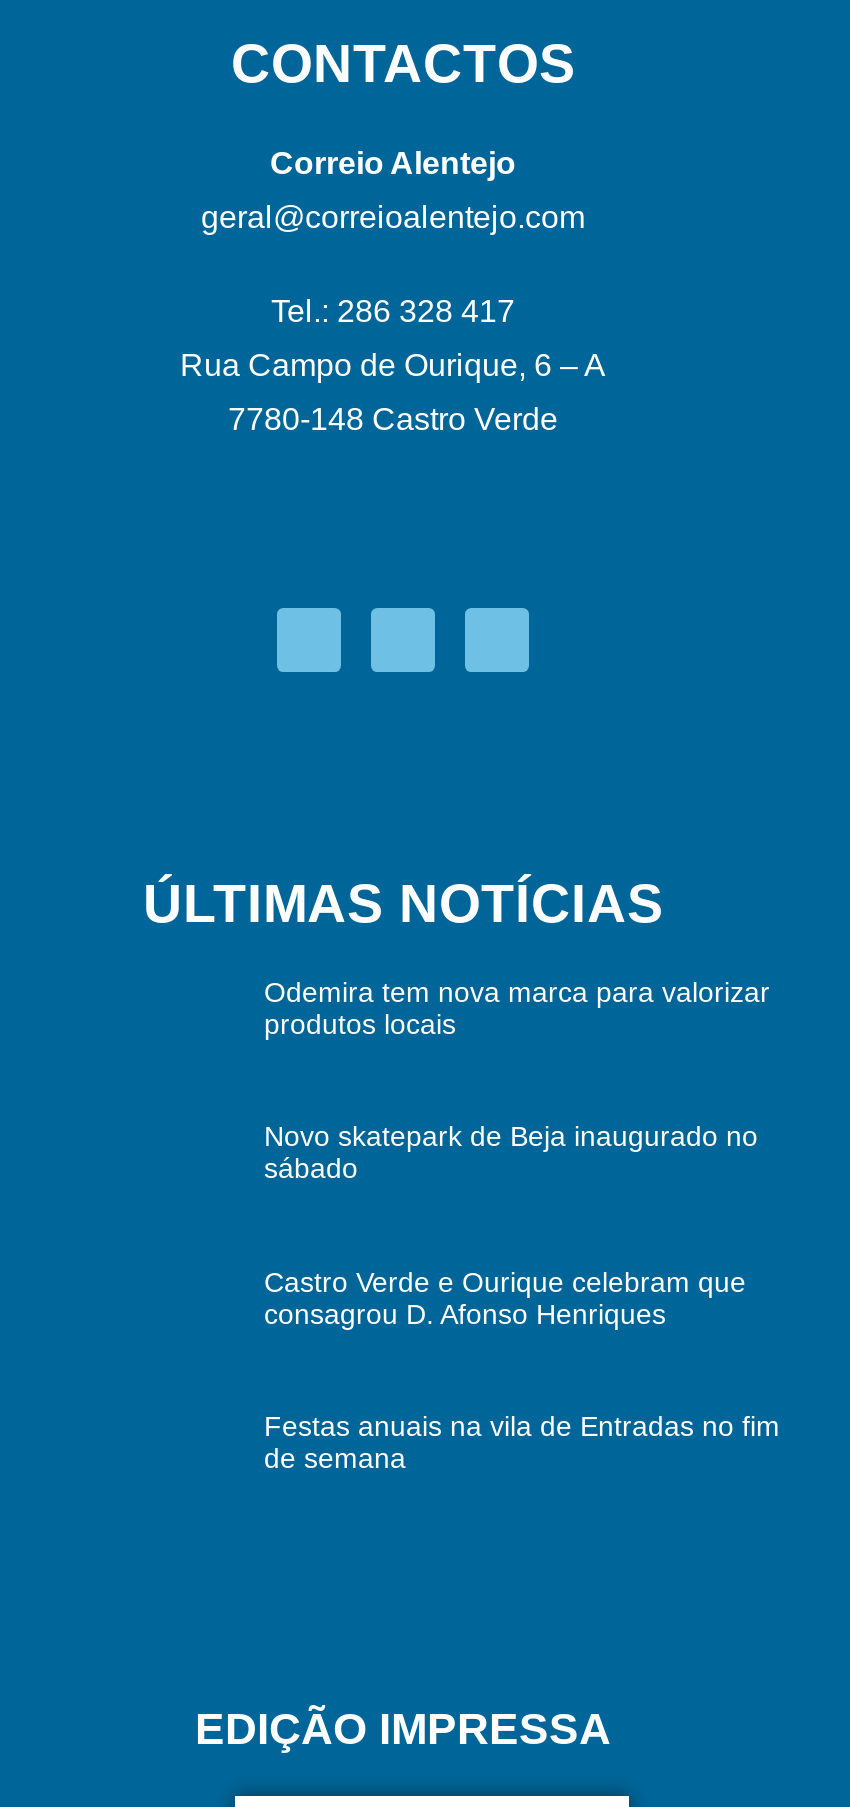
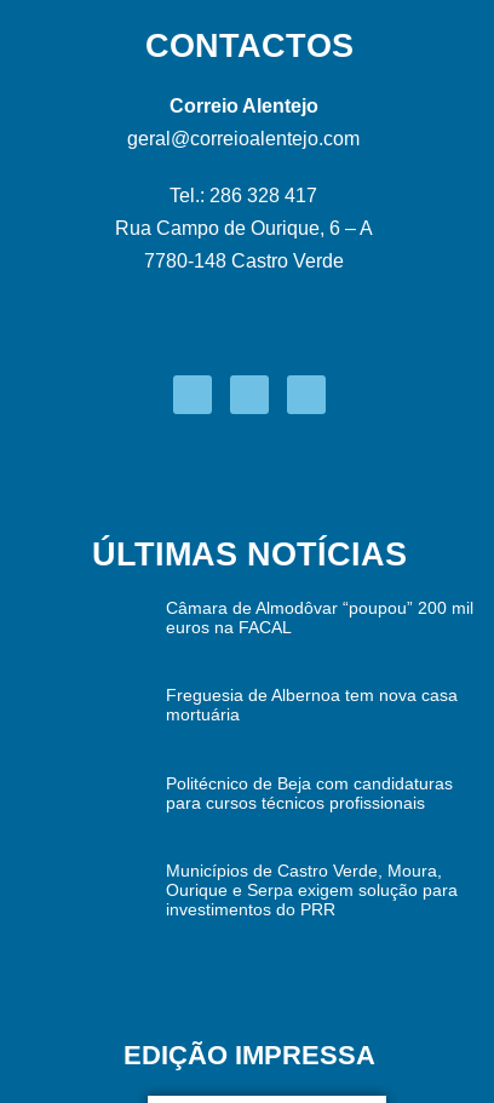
[264,976,770,1040] Odemira tem nova marca para valorizar | produtos locais -> [165,598,473,637] Câmara de Almodôvar “poupou” 200 mil | euros na FACAL
[264,1121,758,1185] Novo skatepark de Beja inaugurado no | sábado -> [165,686,457,724] Freguesia de Albernoa tem nova casa | mortuária
[264,1265,746,1329] Castro Verde e Ourique celebram que | consagrou D. Afonso Henriques -> [165,773,452,812] Politécnico de Beja com candidaturas | para cursos técnicos profissionais
[264,1410,780,1474] Festas anuais na vila de Entradas no fim | de semana -> [165,861,457,919] Municípios de Castro Verde, Moura, | Ourique e Serpa exigem solução para | investimentos do PRR

